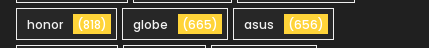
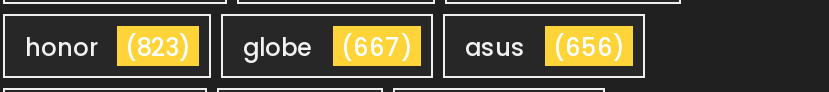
[77,16,107,33] (818) -> [125,29,191,63] (823)
[182,16,218,33] (665) -> [341,29,413,63] (667)

